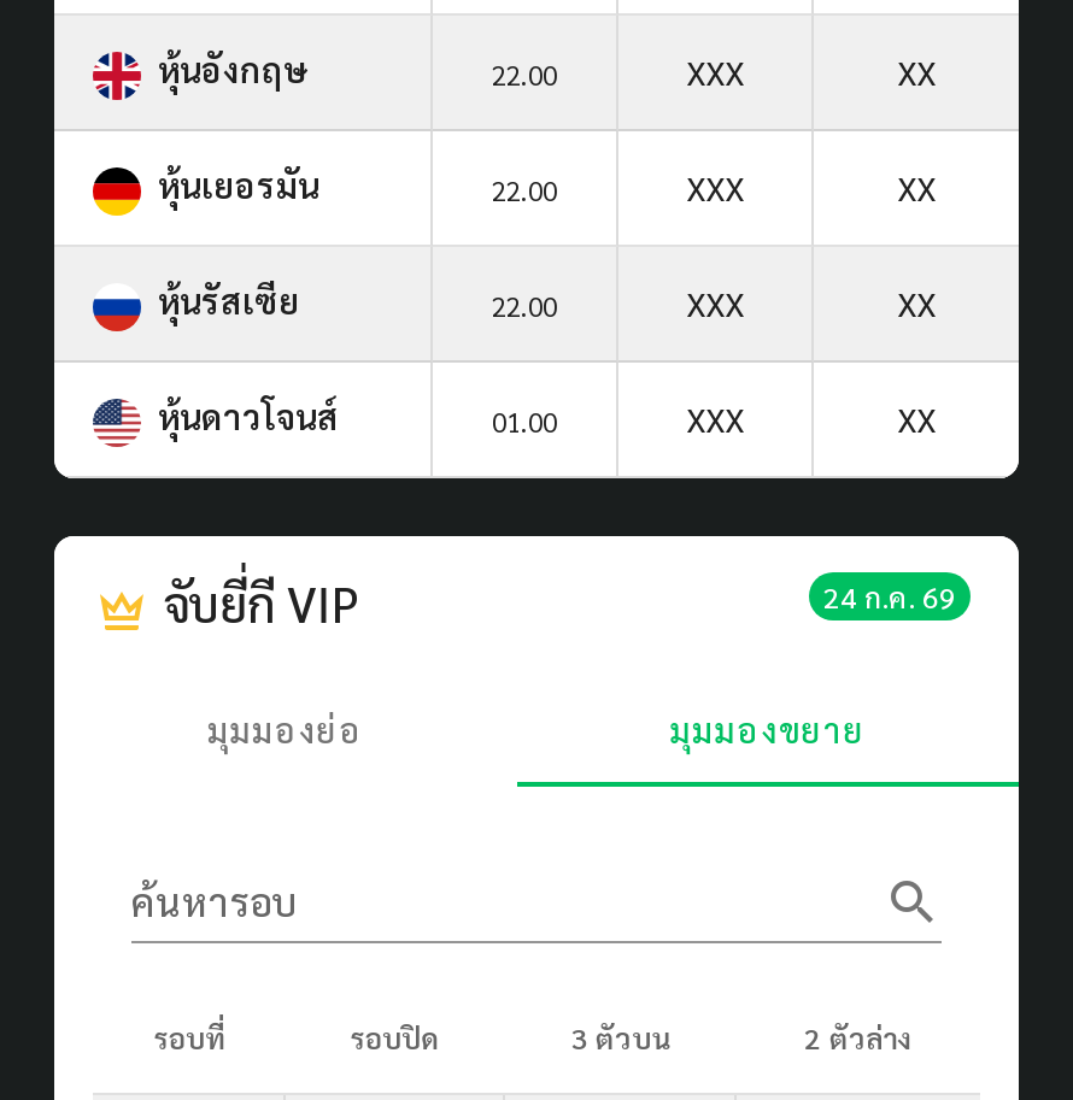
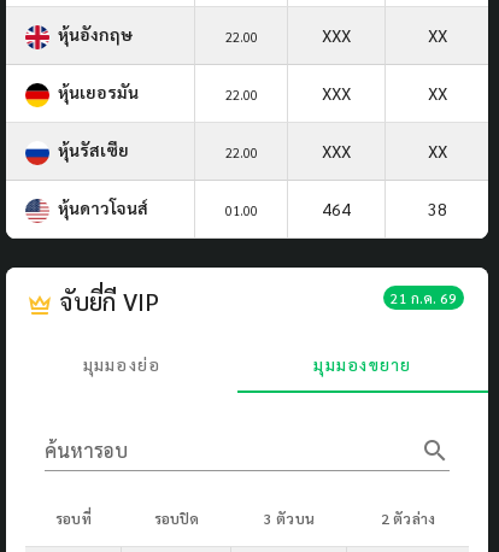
[686,396,936,439] XXX | XX -> [322,197,447,219] 464 | 38
[823,577,956,615] 24 ก.ค. 69 -> [391,288,457,307] 21 ก.ค. 69

